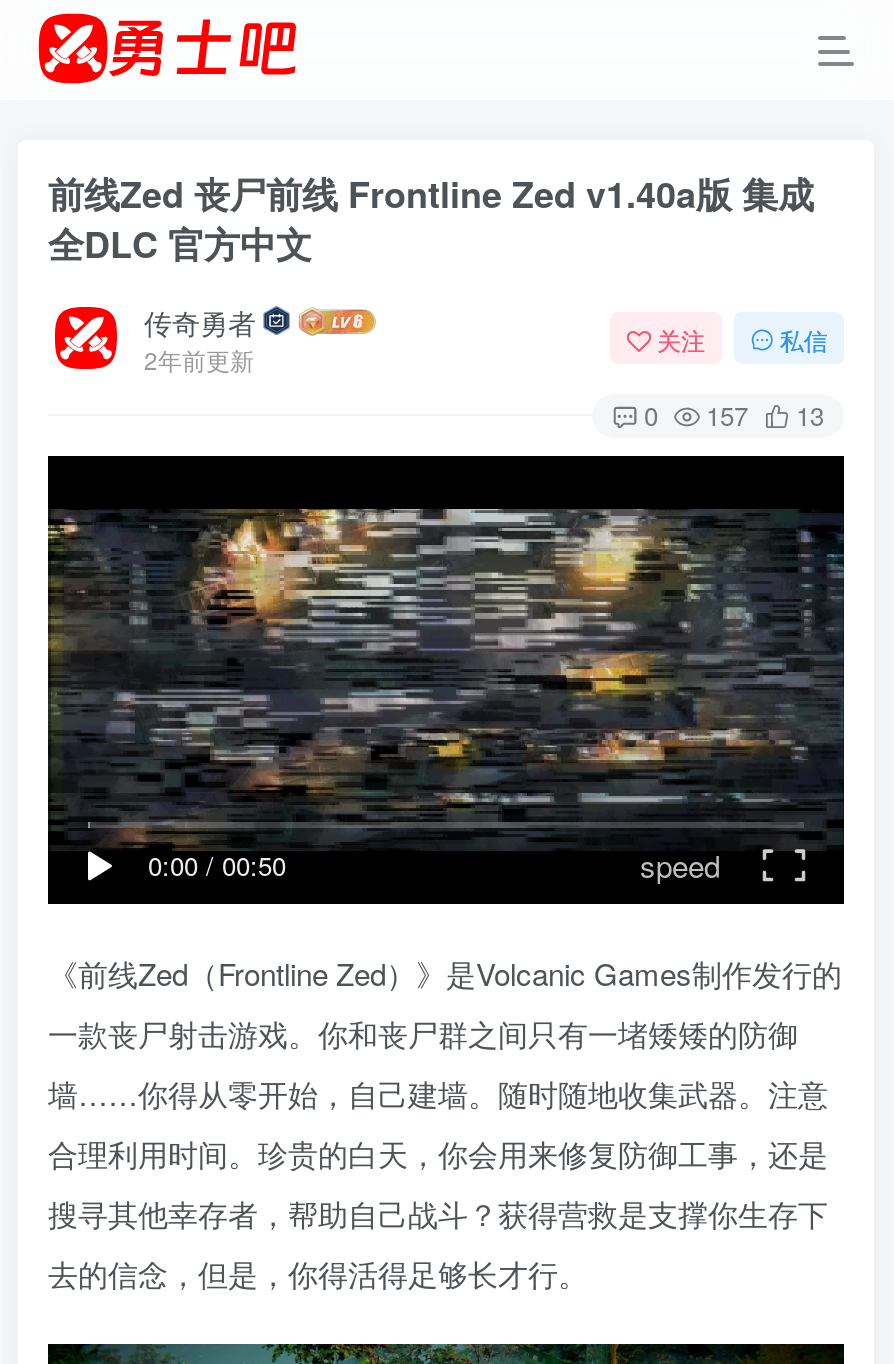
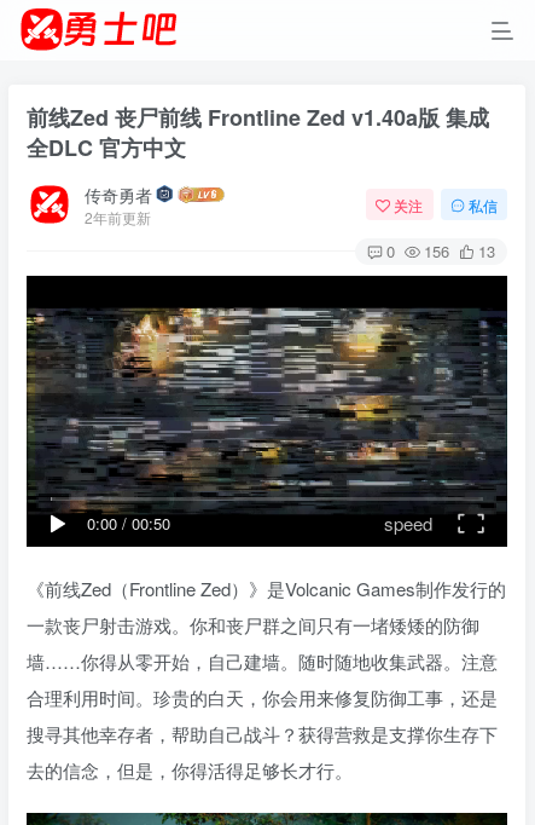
[644,396,824,434] 0 157 13 -> [386,240,495,262] 0 156 13

